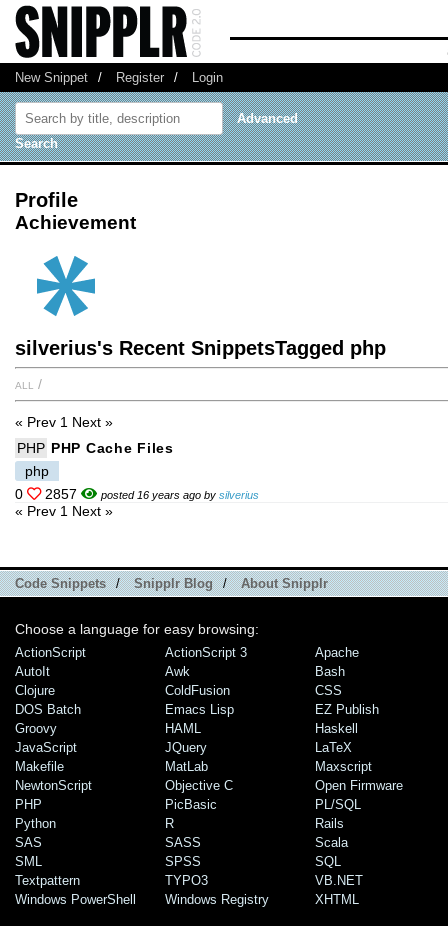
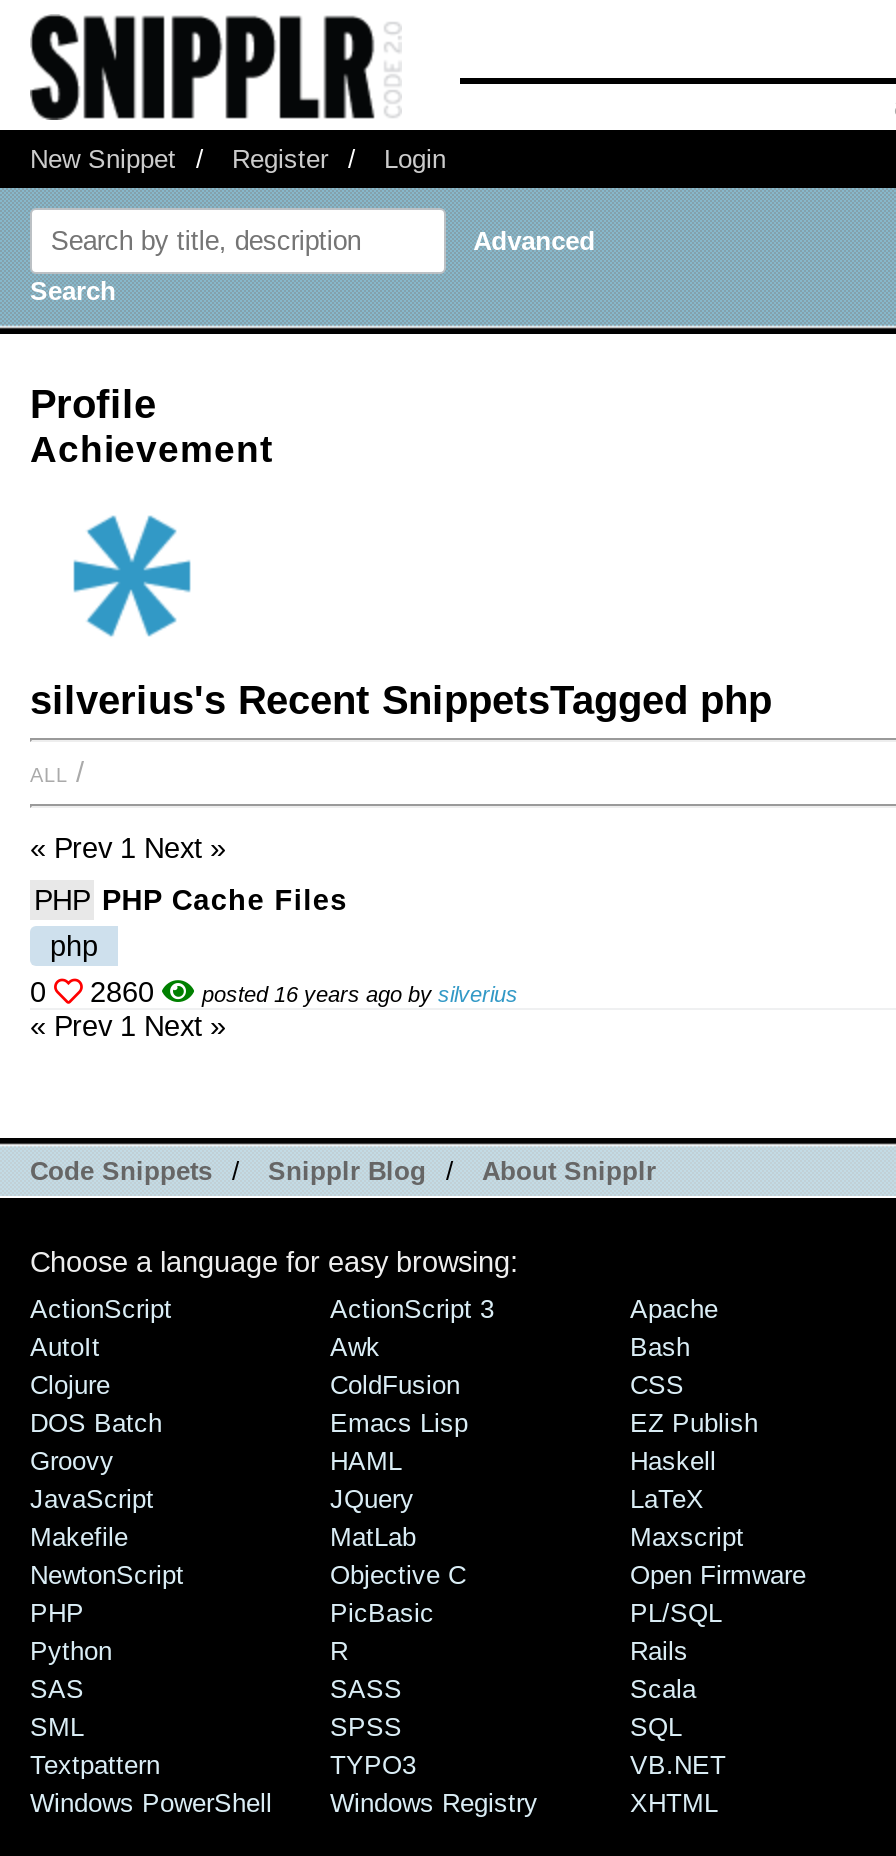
[15,486,259,502] 0 2857 posted 16 years ago by silverius -> [30,975,518,1007] 0 2860 posted 16 years ago by silverius

